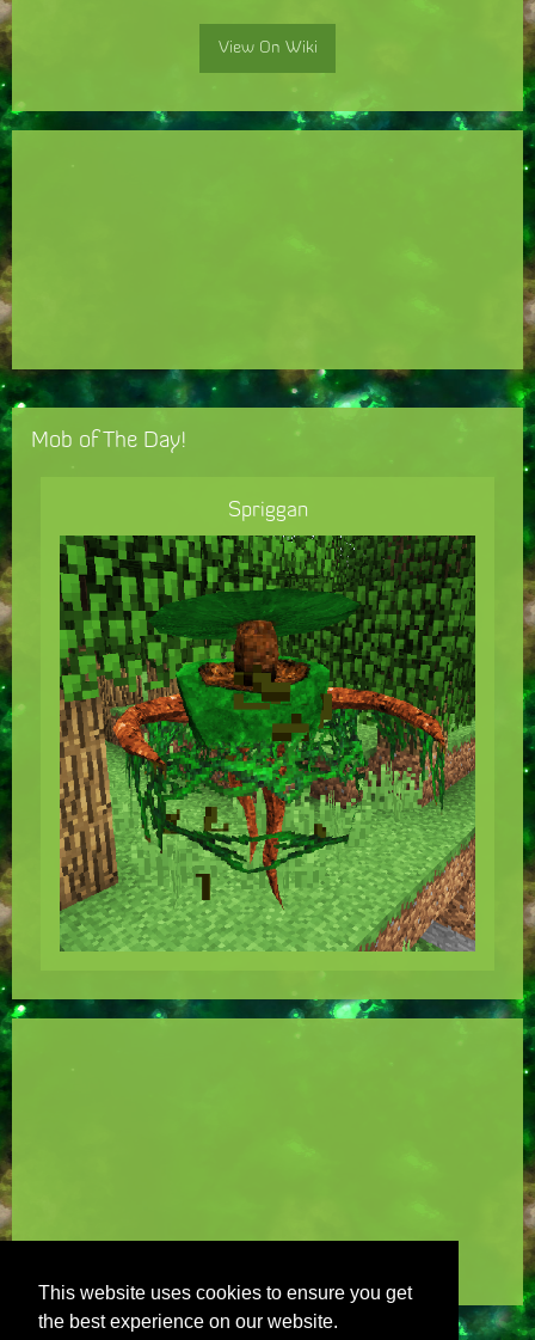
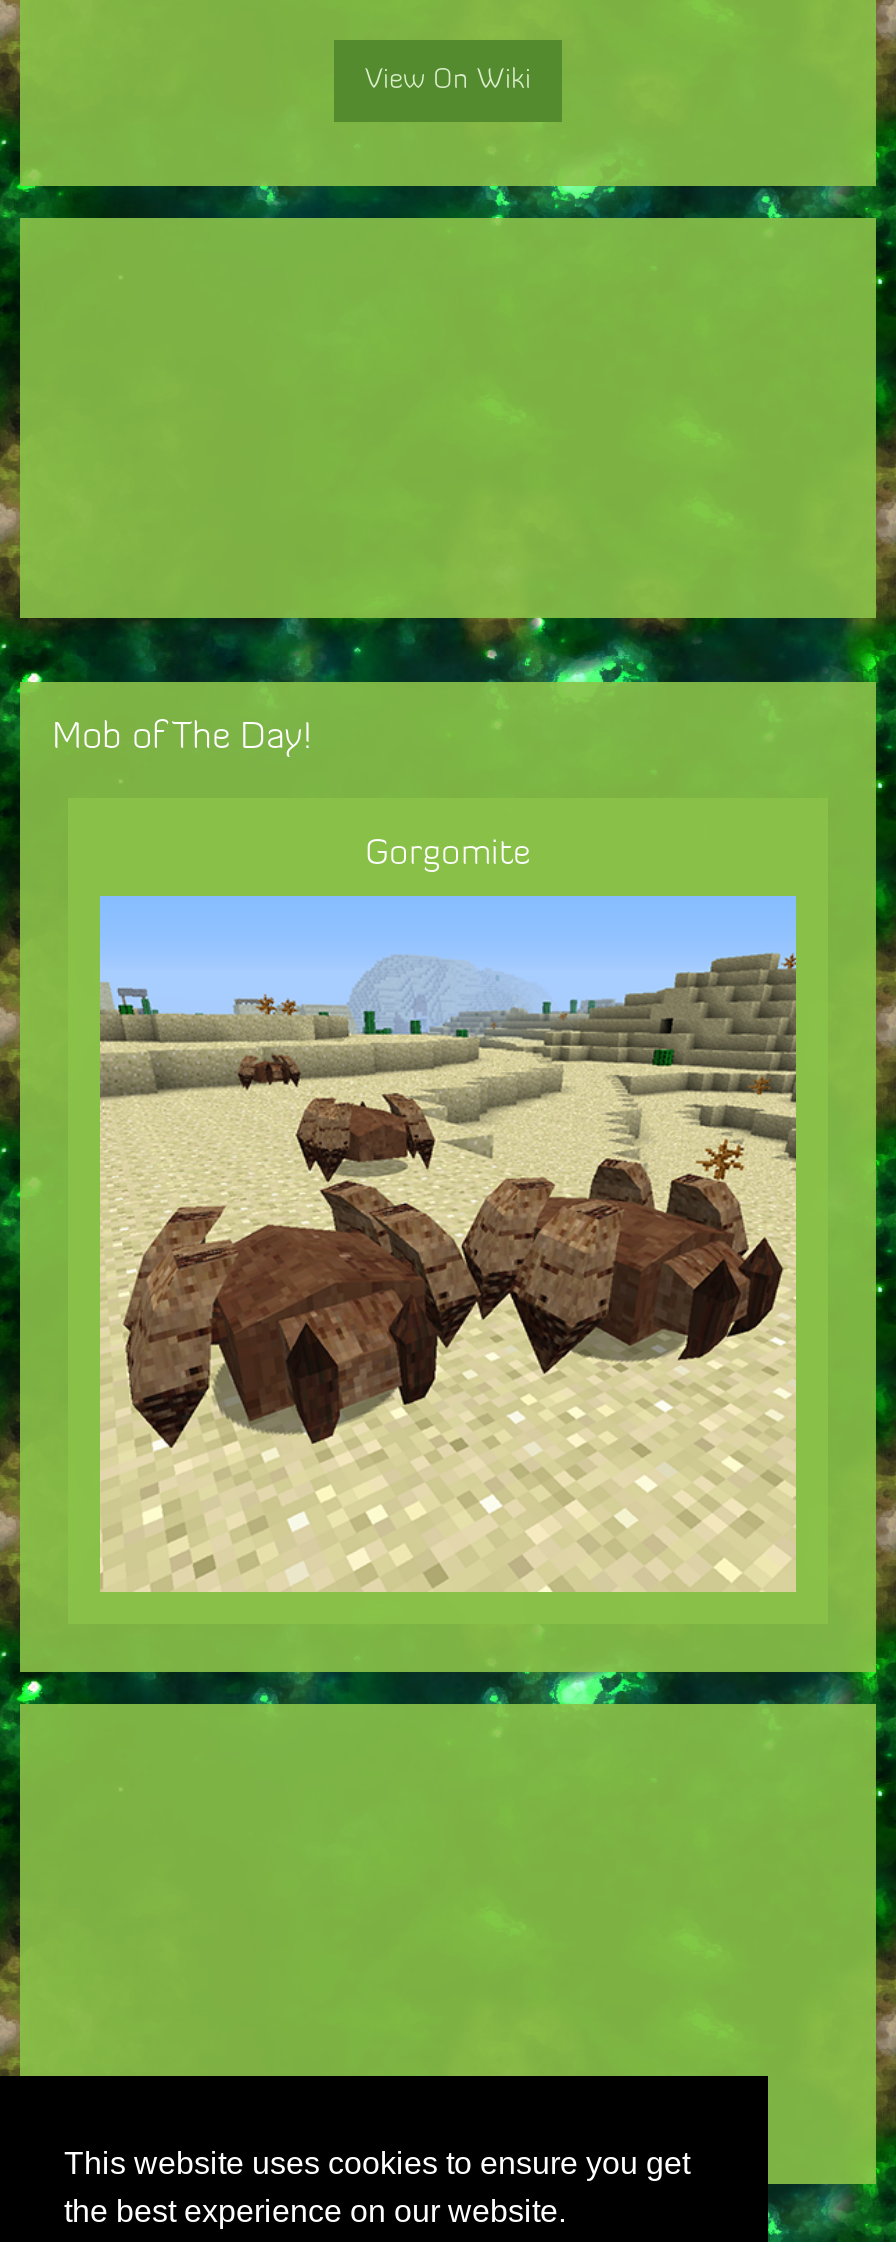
[227,500,308,522] Spriggan -> [365,836,531,874] Gorgomite
[59,534,476,953] [image] -> [98,894,798,1594] [image]

